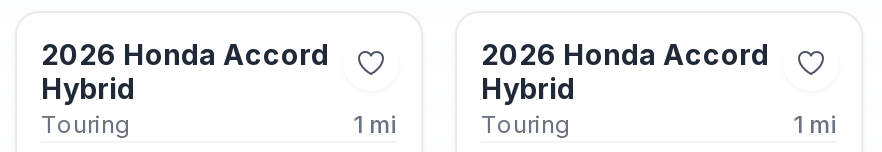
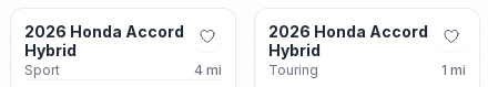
[41,109,397,139] Touring | 1 mi -> [24,62,222,78] Sport | 4 mi

